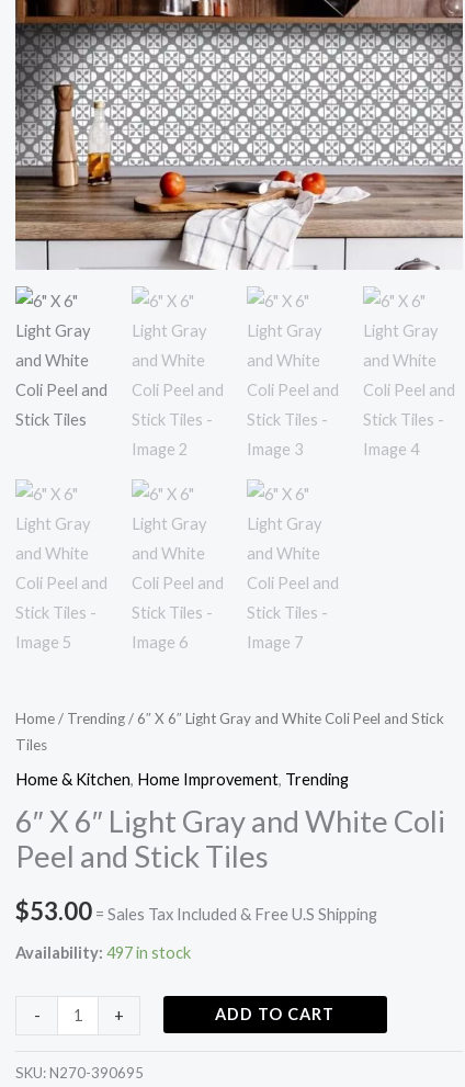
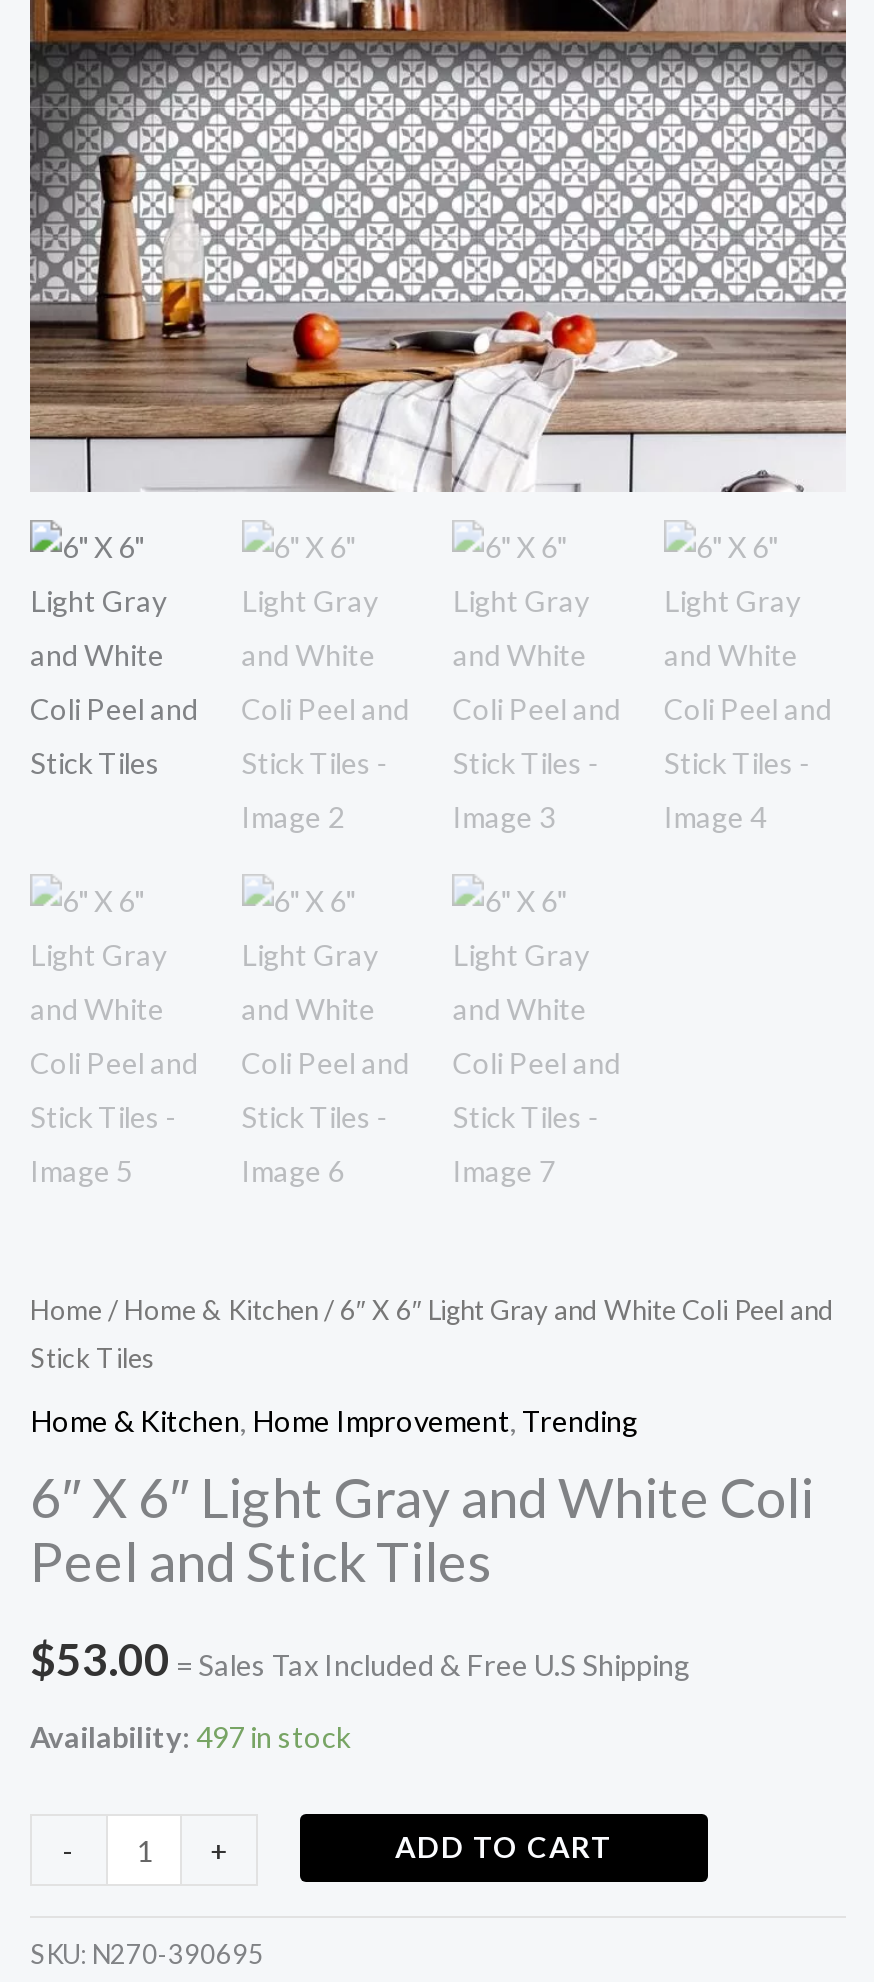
[15,710,444,727] Home / Trending / 6″ X 6″ Light Gray and White Coli Peel and Stick -> [30,1293,834,1325] Home / Home & Kitchen / 6″ X 6″ Light Gray and White Coli Peel and
[15,736,47,753] Tiles -> [30,1341,154,1373] Stick Tiles

